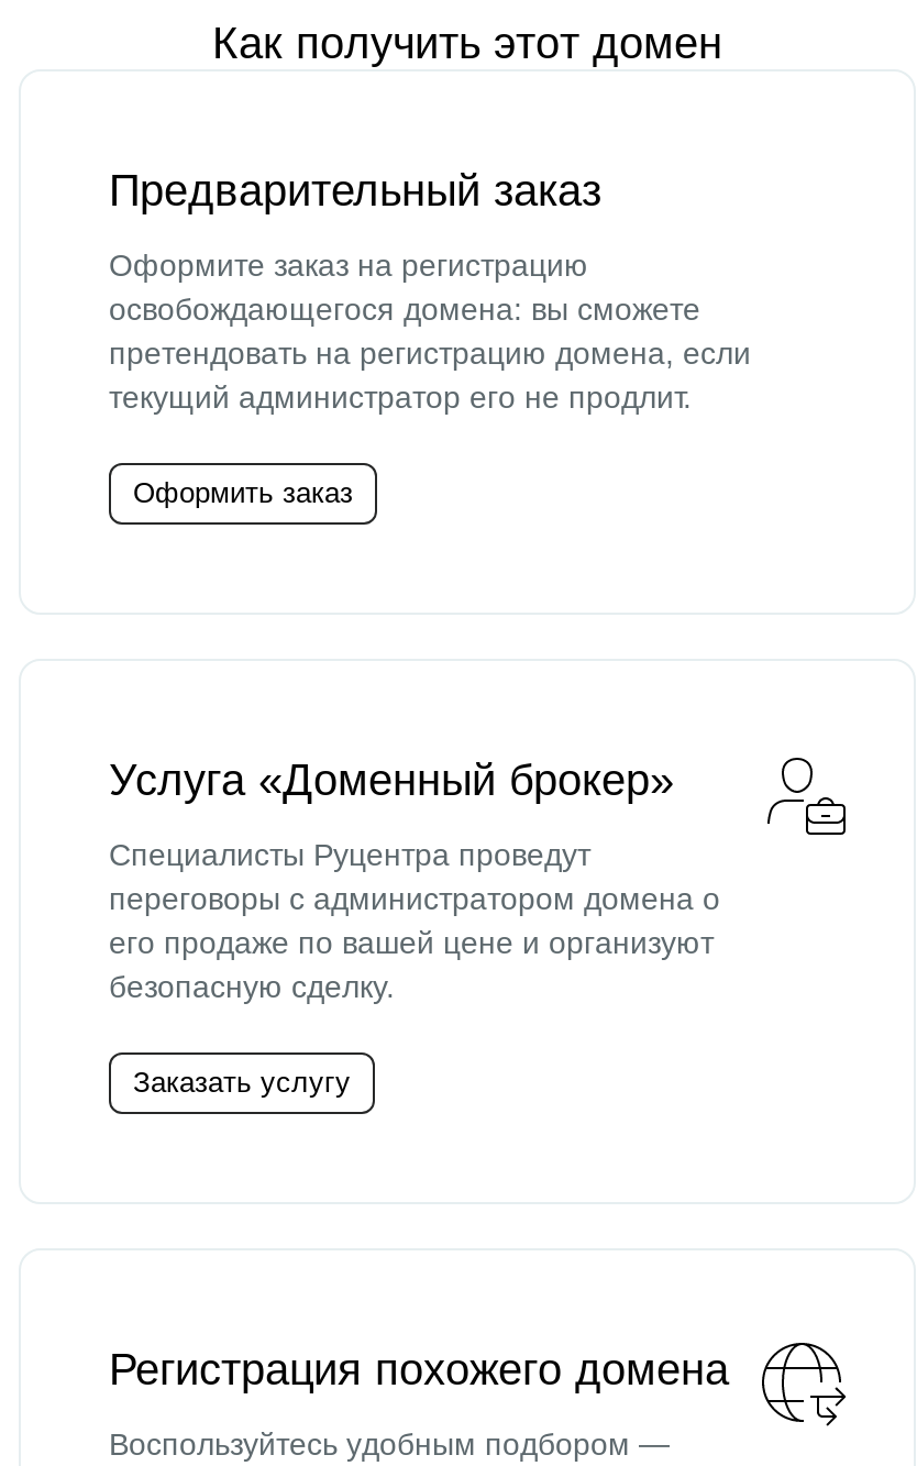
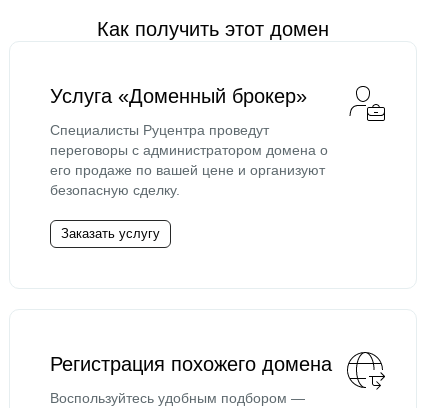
[109,166,751,509] Предварительный заказ | Оформите заказ на регистрацию | освобождающегося домена: вы сможете | претендовать на регистрацию домена, если | текущий администратор его не продлит. | Оформить заказ -> none

